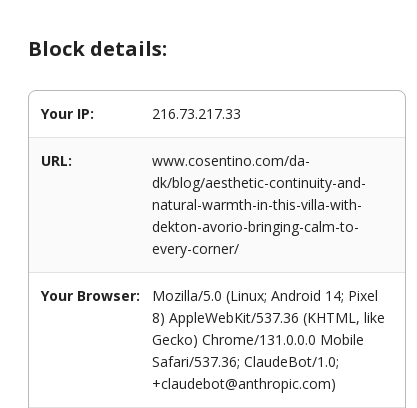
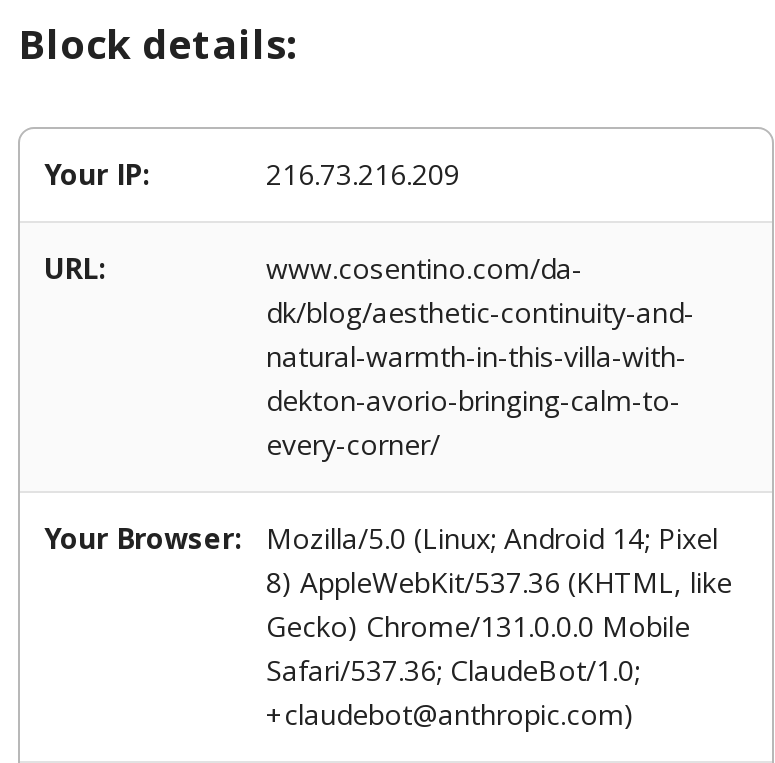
[152,104,241,123] 216.73.217.33 -> [266,155,460,193] 216.73.216.209

